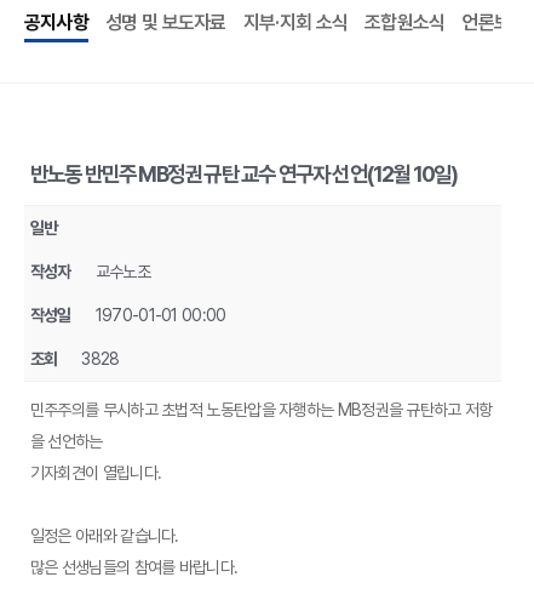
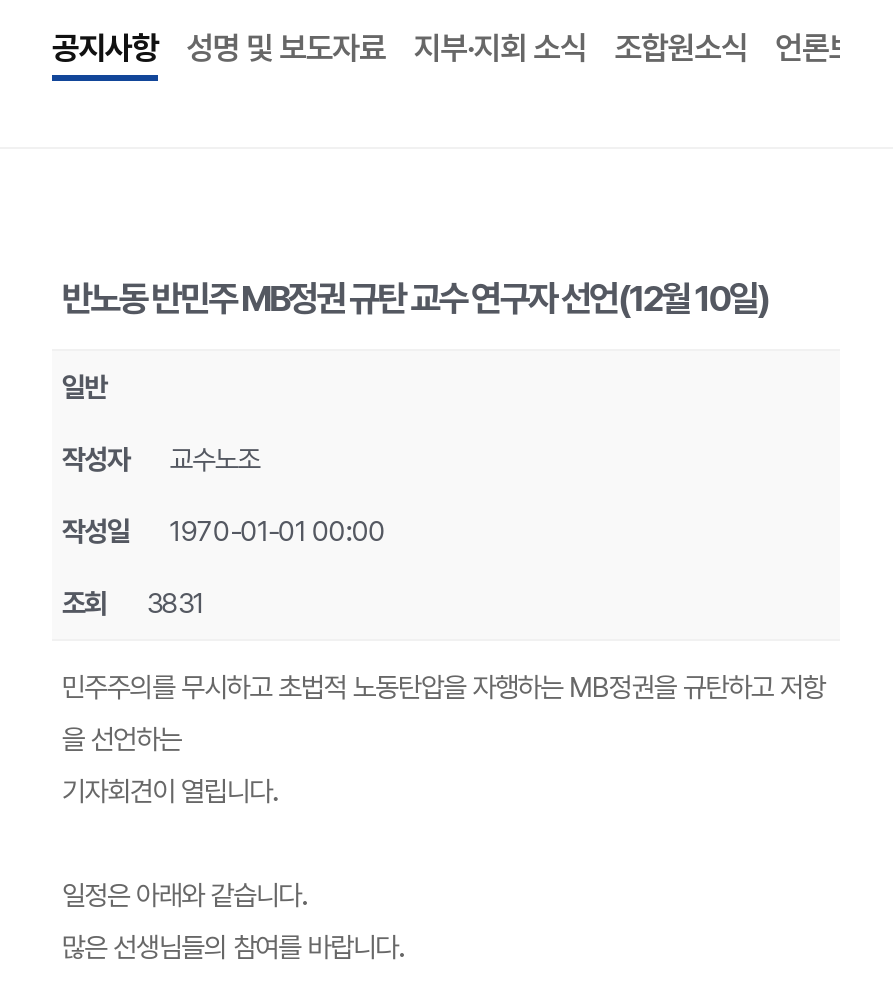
[30,349,120,369] 조회 3828 -> [62,587,203,619] 조회 3831

